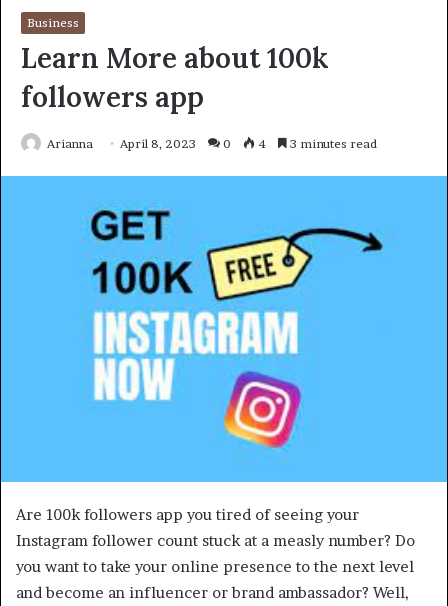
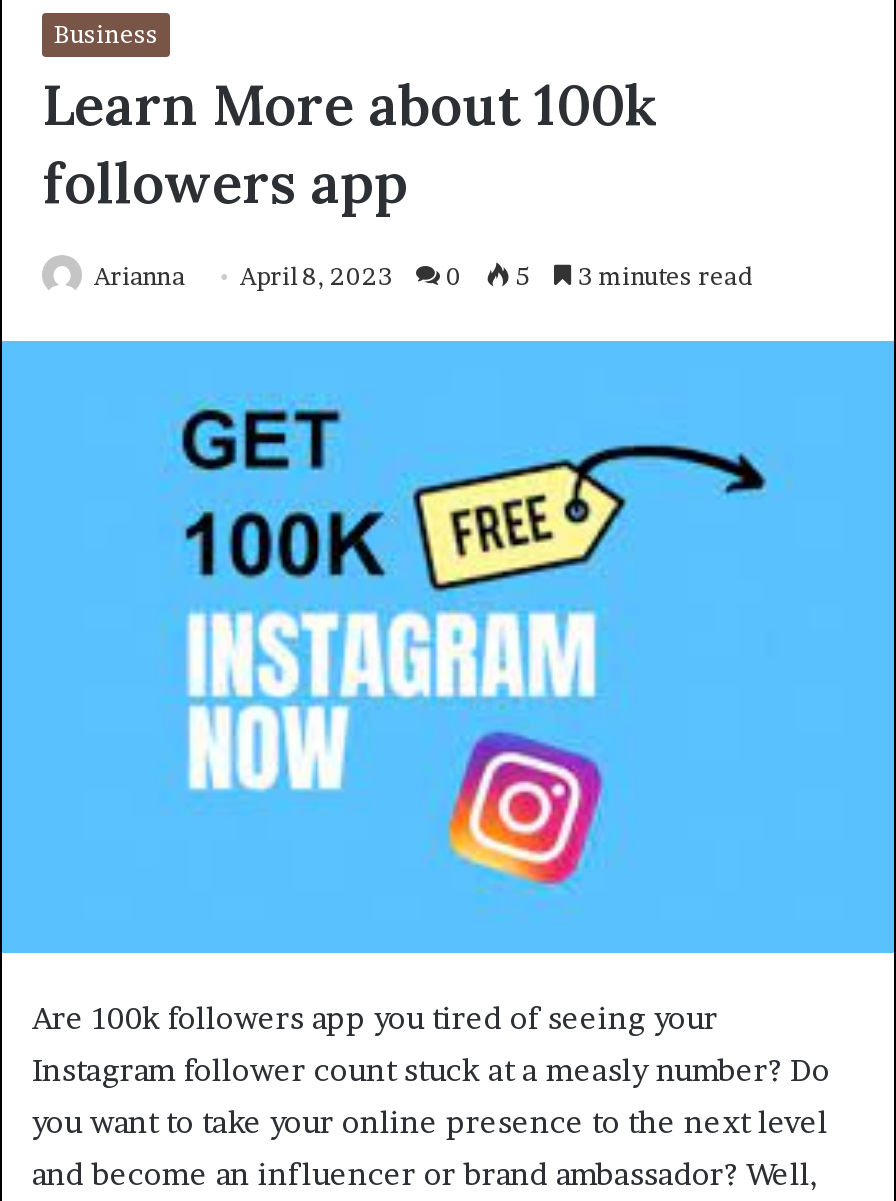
[47,136,377,151] Arianna April 8, 2023 0 4 3 minutes read -> [94,261,752,291] Arianna April 8, 2023 0 5 3 minutes read

